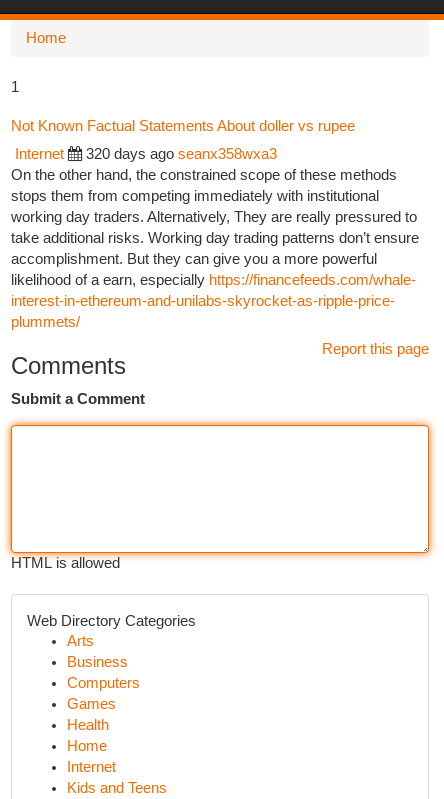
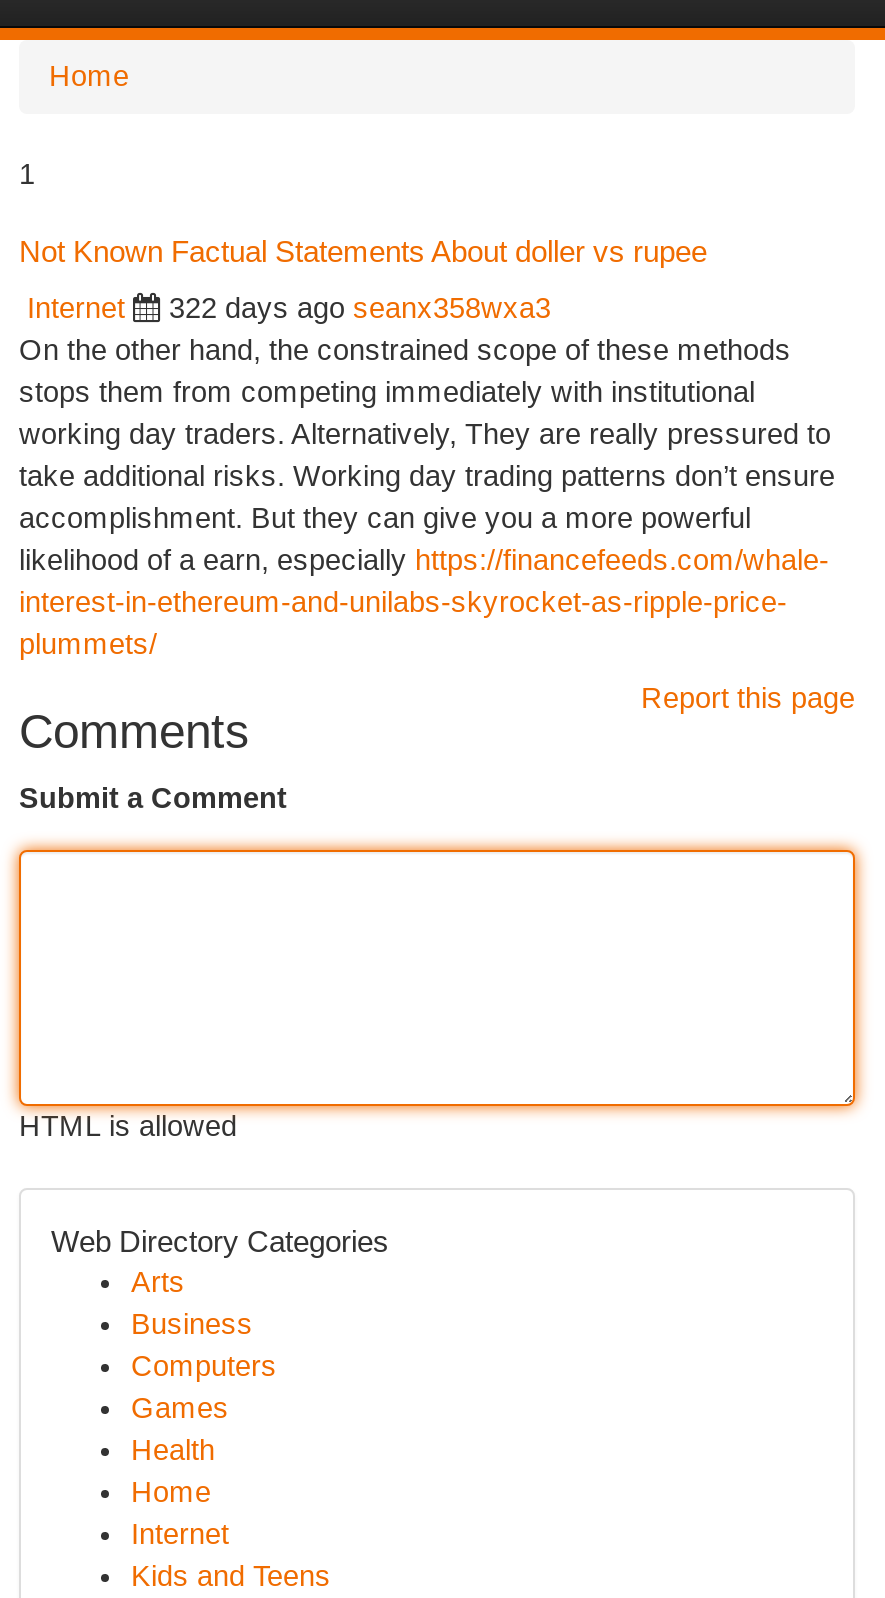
[86,146,277,162] 320 days ago seanx358wxa3 -> [169,292,551,324] 322 days ago seanx358wxa3

